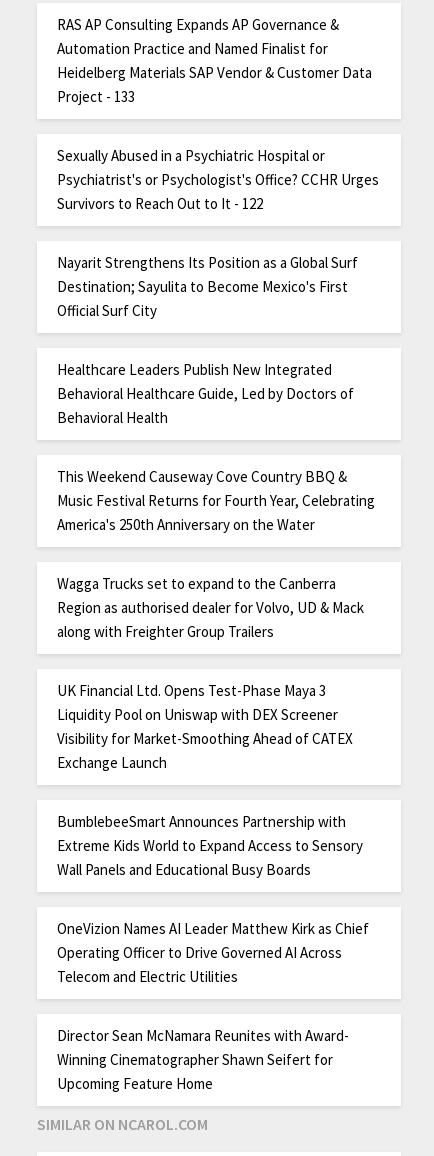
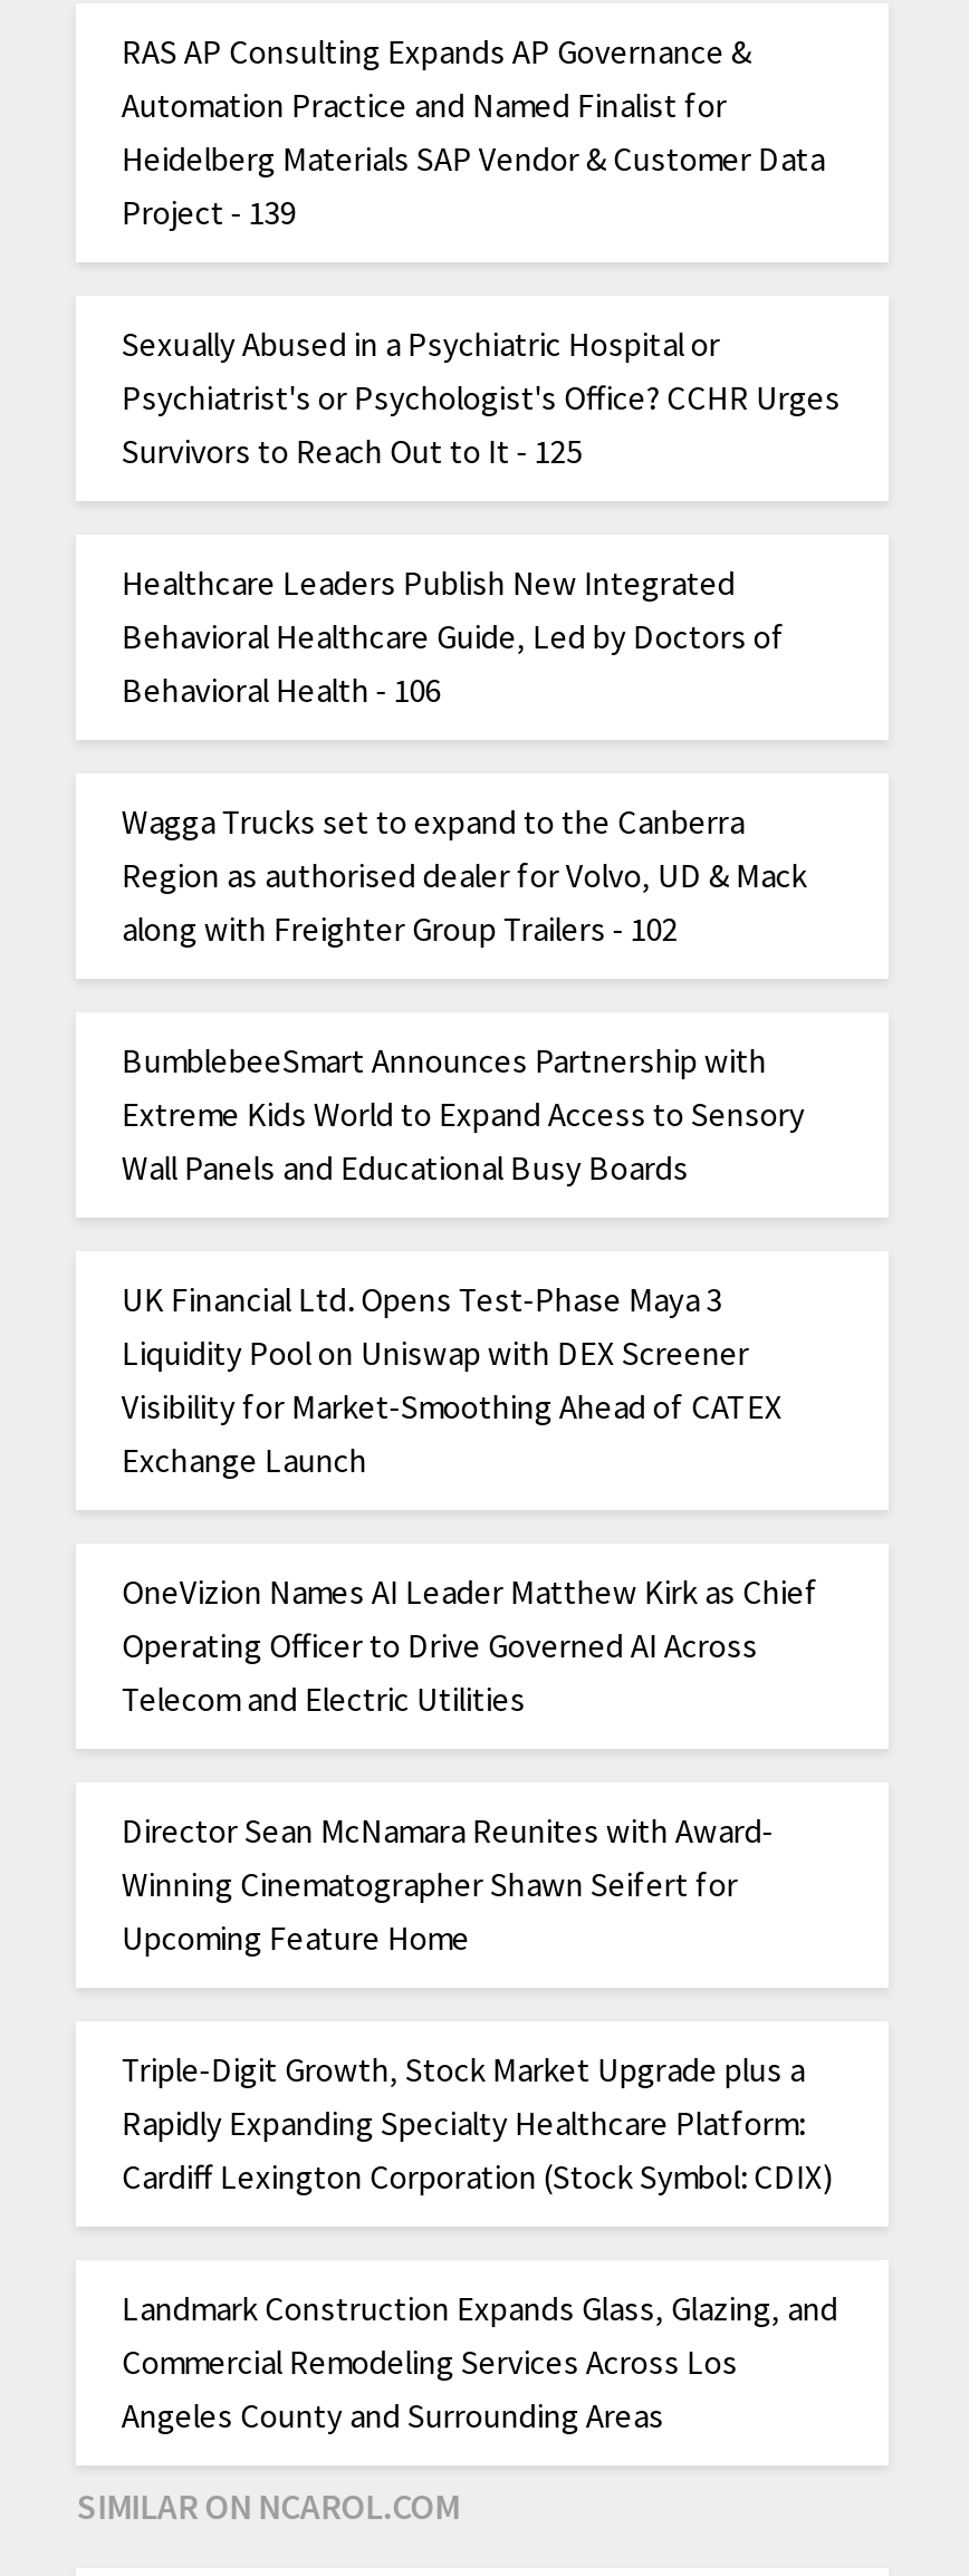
[57,87,135,106] Project - 133 -> [121,190,296,233] Project - 139
[57,194,358,320] Survivors to Reach Out to It - 122 | Nayarit Strengthens Its Position as a Global Surf | Destination; Sayulita to Become Mexico's First | Official Surf City -> [121,429,581,472] Survivors to Reach Out to It - 125
moved [57,360,354,403] -> [121,561,785,657]: Healthcare Leaders Publish New Integrated | Behavioral Healthcare Guide, Led by Doctors of
[57,408,375,534] Behavioral Health | This Weekend Causeway Cove Country BBQ & | Music Festival Returns for Fourth Year, Celebrating | America's 250th Anniversary on the Water -> [121,668,441,711] Behavioral Health - 106
moved [57,574,364,617] -> [121,800,807,896]: Wagga Trucks set to expand to the Canberra | Region as authorised dealer for Volvo, UD & Mack
[57,622,274,641] along with Freighter Group Trailers -> [121,907,677,949] along with Freighter Group Trailers - 102
moved [57,681,353,772] -> [121,1278,782,1481]: UK Financial Ltd. Opens Test-Phase Maya 3 | Liquidity Pool on Uniswap with DEX Screener | Visibility for Market-Smoothing Ahead of CATEX | Exchange Launch
moved [57,812,363,879] -> [121,1039,805,1188]: BumblebeeSmart Announces Partnership with | Extreme Kids World to Expand Access to Sensory | Wall Panels and Educational Busy Boards
moved [57,919,369,1093] -> [121,1570,818,1958]: OneVizion Names AI Leader Matthew Kirk as Chief | Operating Officer to Drive Governed AI Across | Telecom and Electric Utilities | Director Sean McNamara Reunites with Award- | Winning Cinematographer Shawn Seifert for | Upcoming Feature Home
none -> [121,2048,838,2436] Triple-Digit Growth, Stock Market Upgrade plus a | Rapidly Expanding Specialty Healthcare Platform: | Cardiff Lexington Corporation (Stock Symbol: CDIX) | Landmark Construction Expands Glass, Glazing, and | Commercial Remodeling Services Across Los | Angeles County and Surrounding Areas

